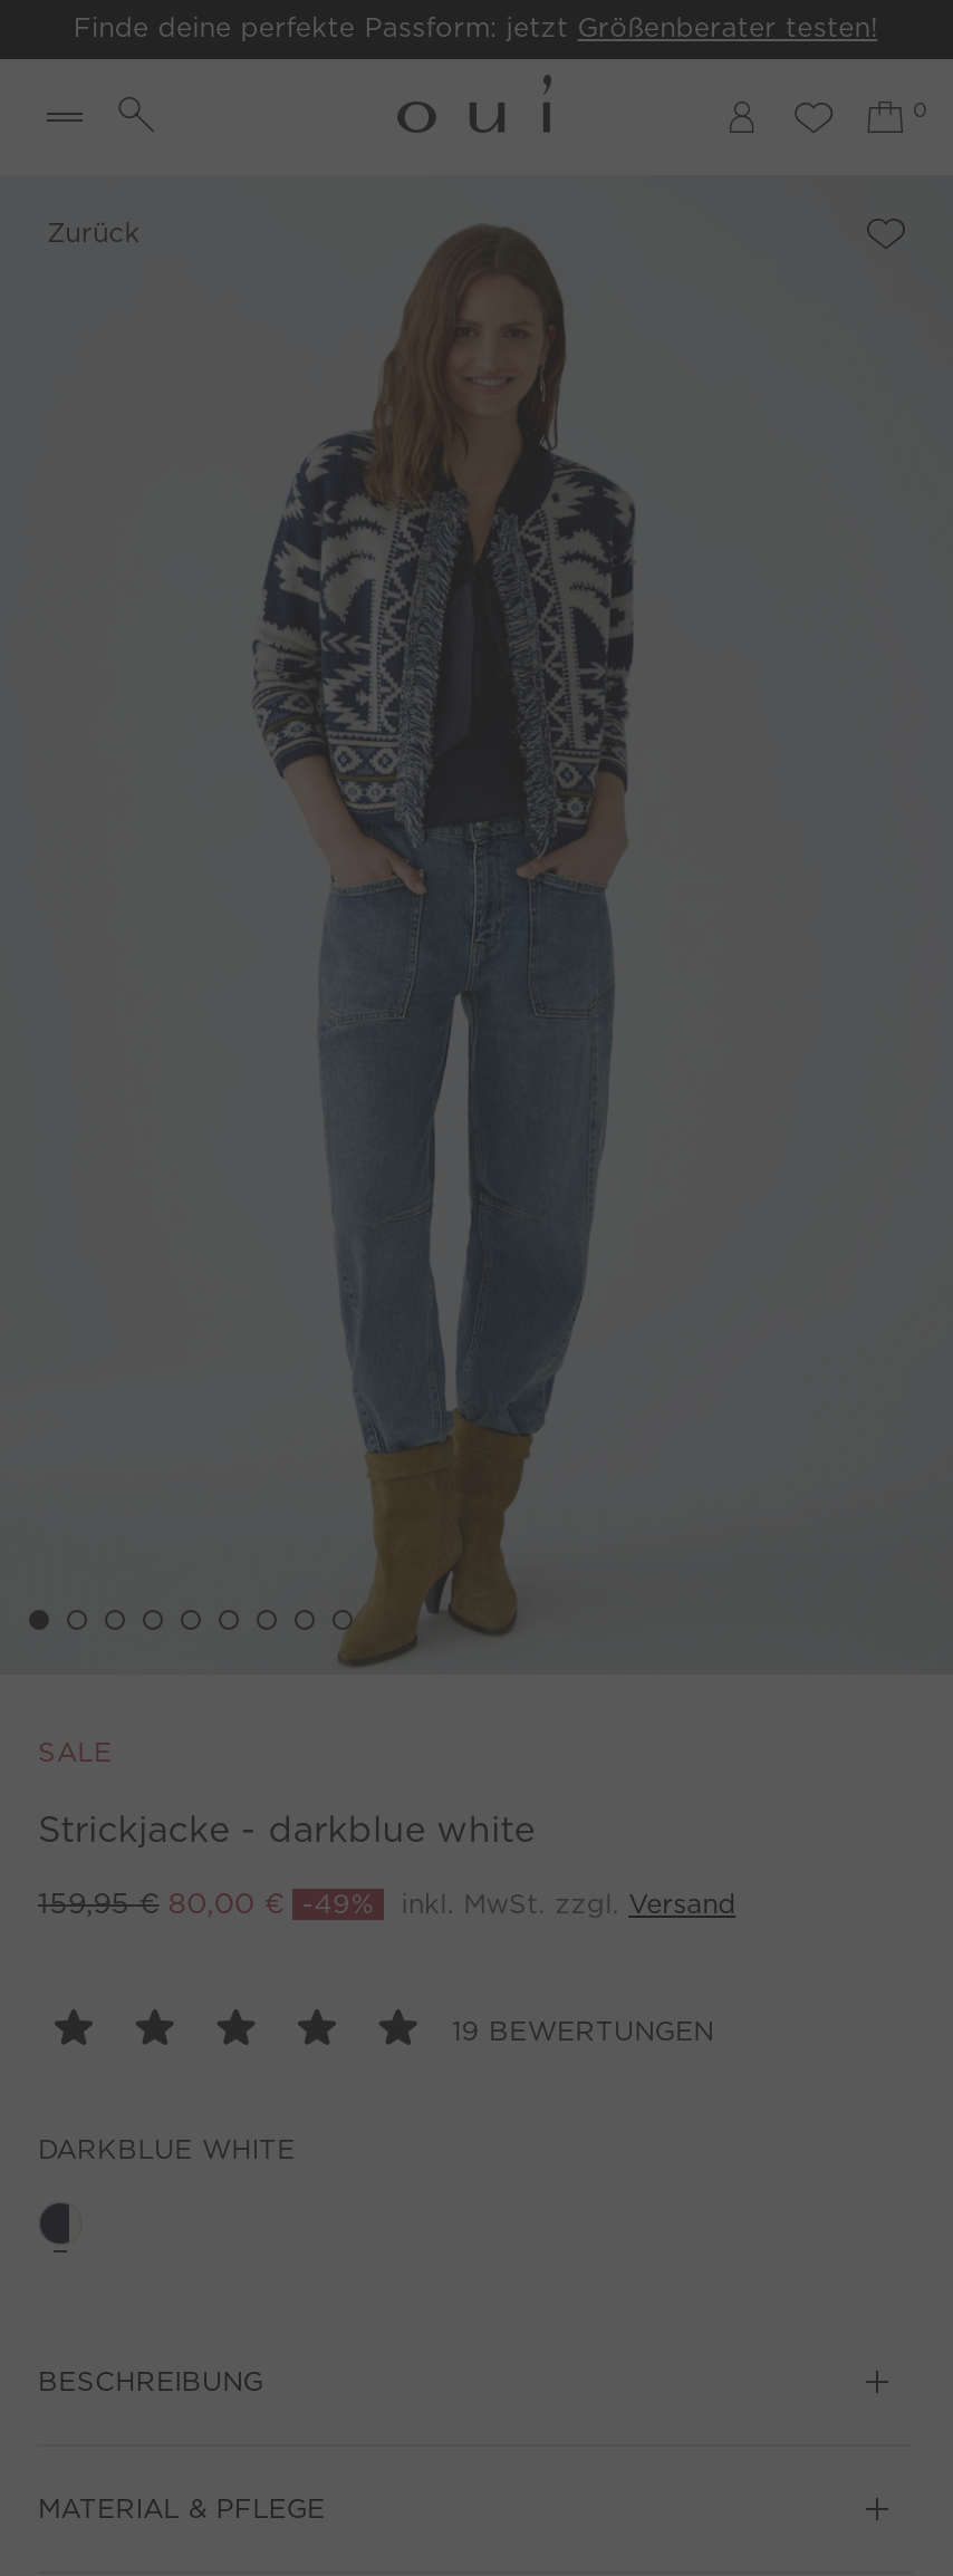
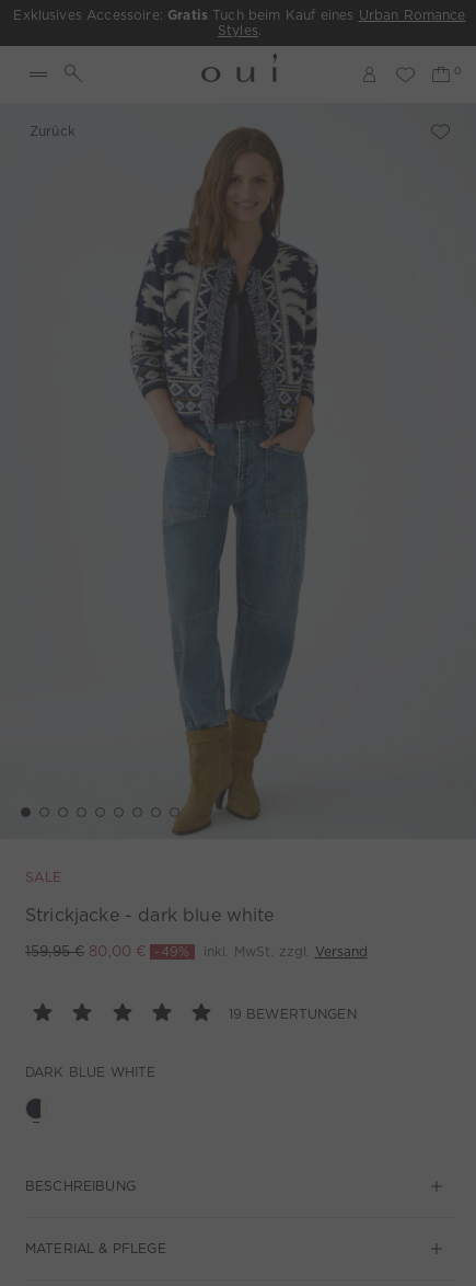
[73,10,877,44] Finde deine perfekte Passform: jetzt Größenberater testen! -> [14,7,466,38] Exklusives Accessoire: Gratis Tuch beim Kauf eines Urban Romance | Styles.
[38,1808,535,1851] Strickjacke - darkblue white -> [25,905,274,926] Strickjacke - dark blue white
[38,2132,295,2165] DARKBLUE WHITE -> [25,1064,156,1080] DARK BLUE WHITE

